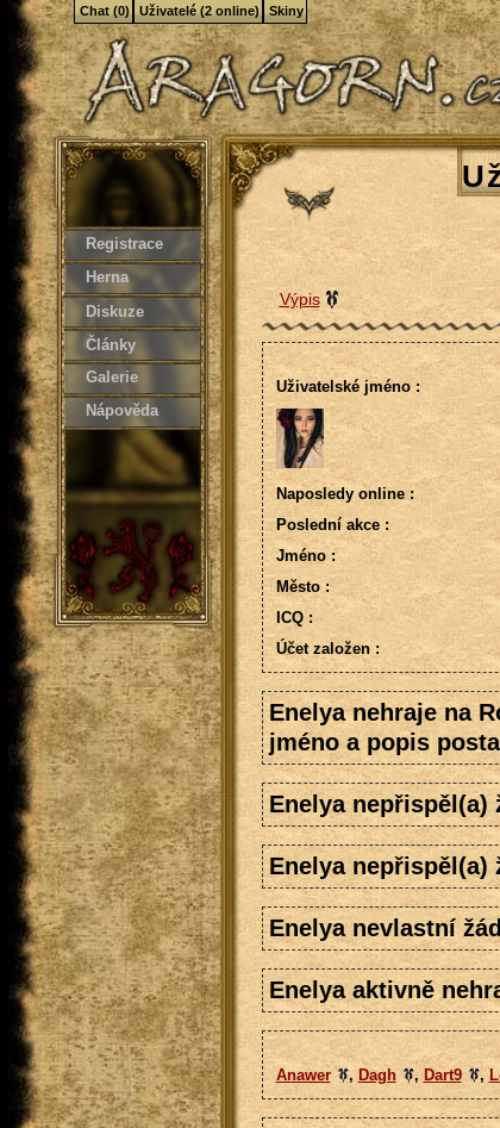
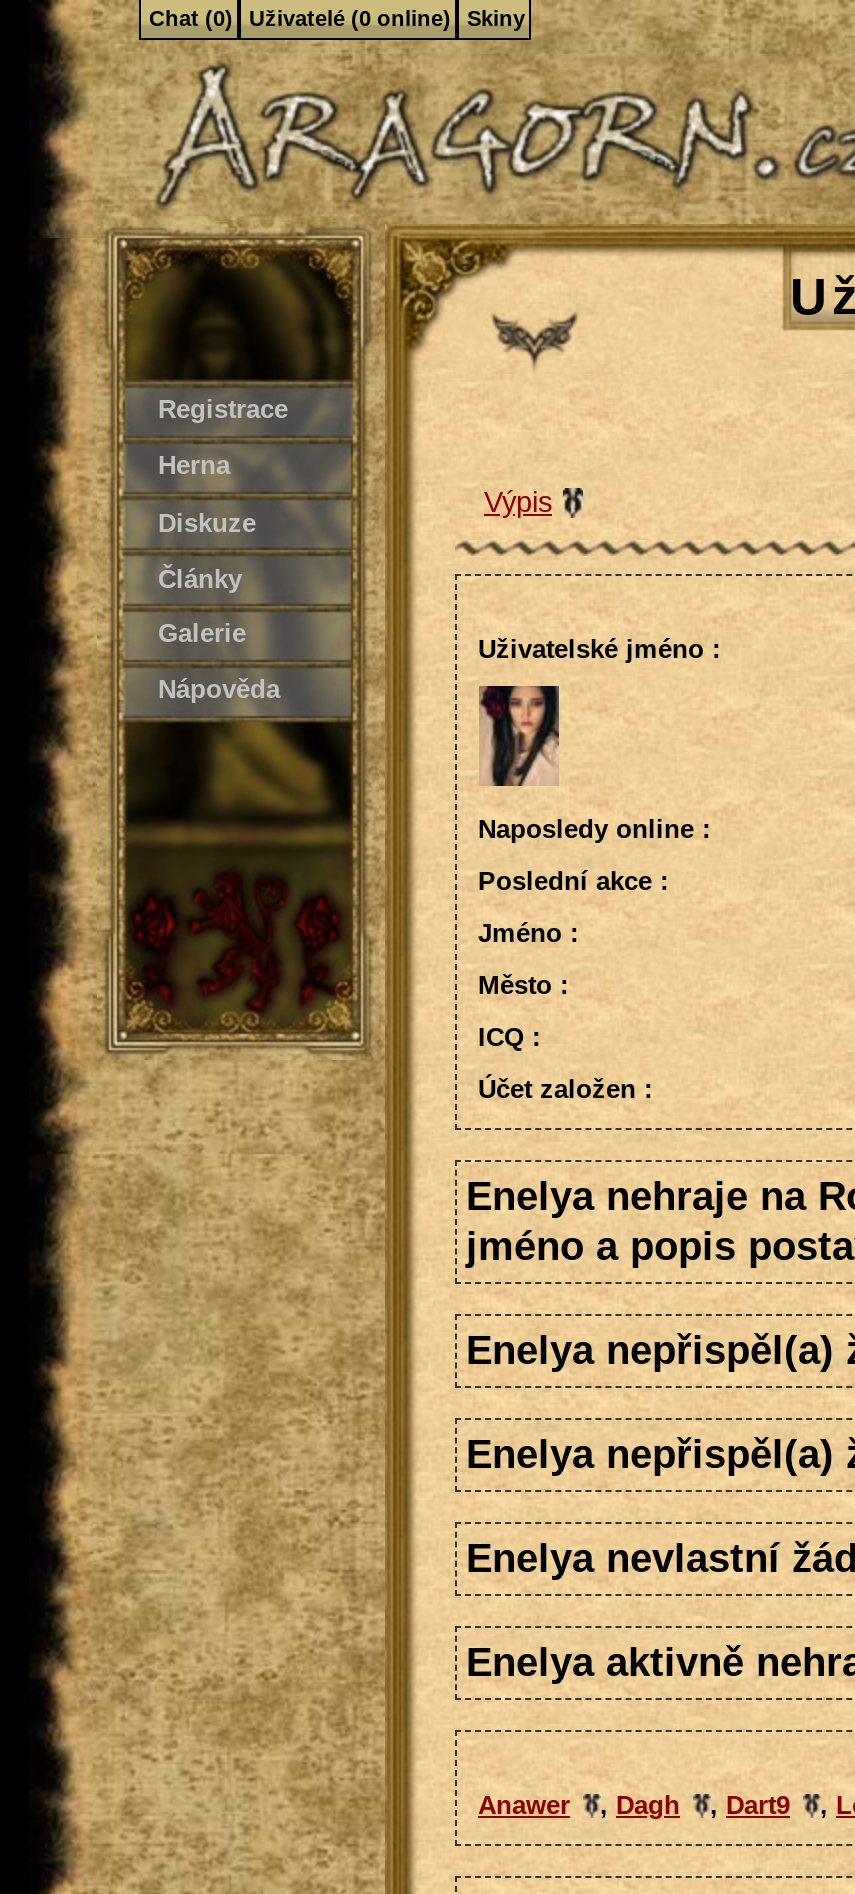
[139,4,260,18] Uživatelé (2 online) -> [249,6,451,30] Uživatelé (0 online)

